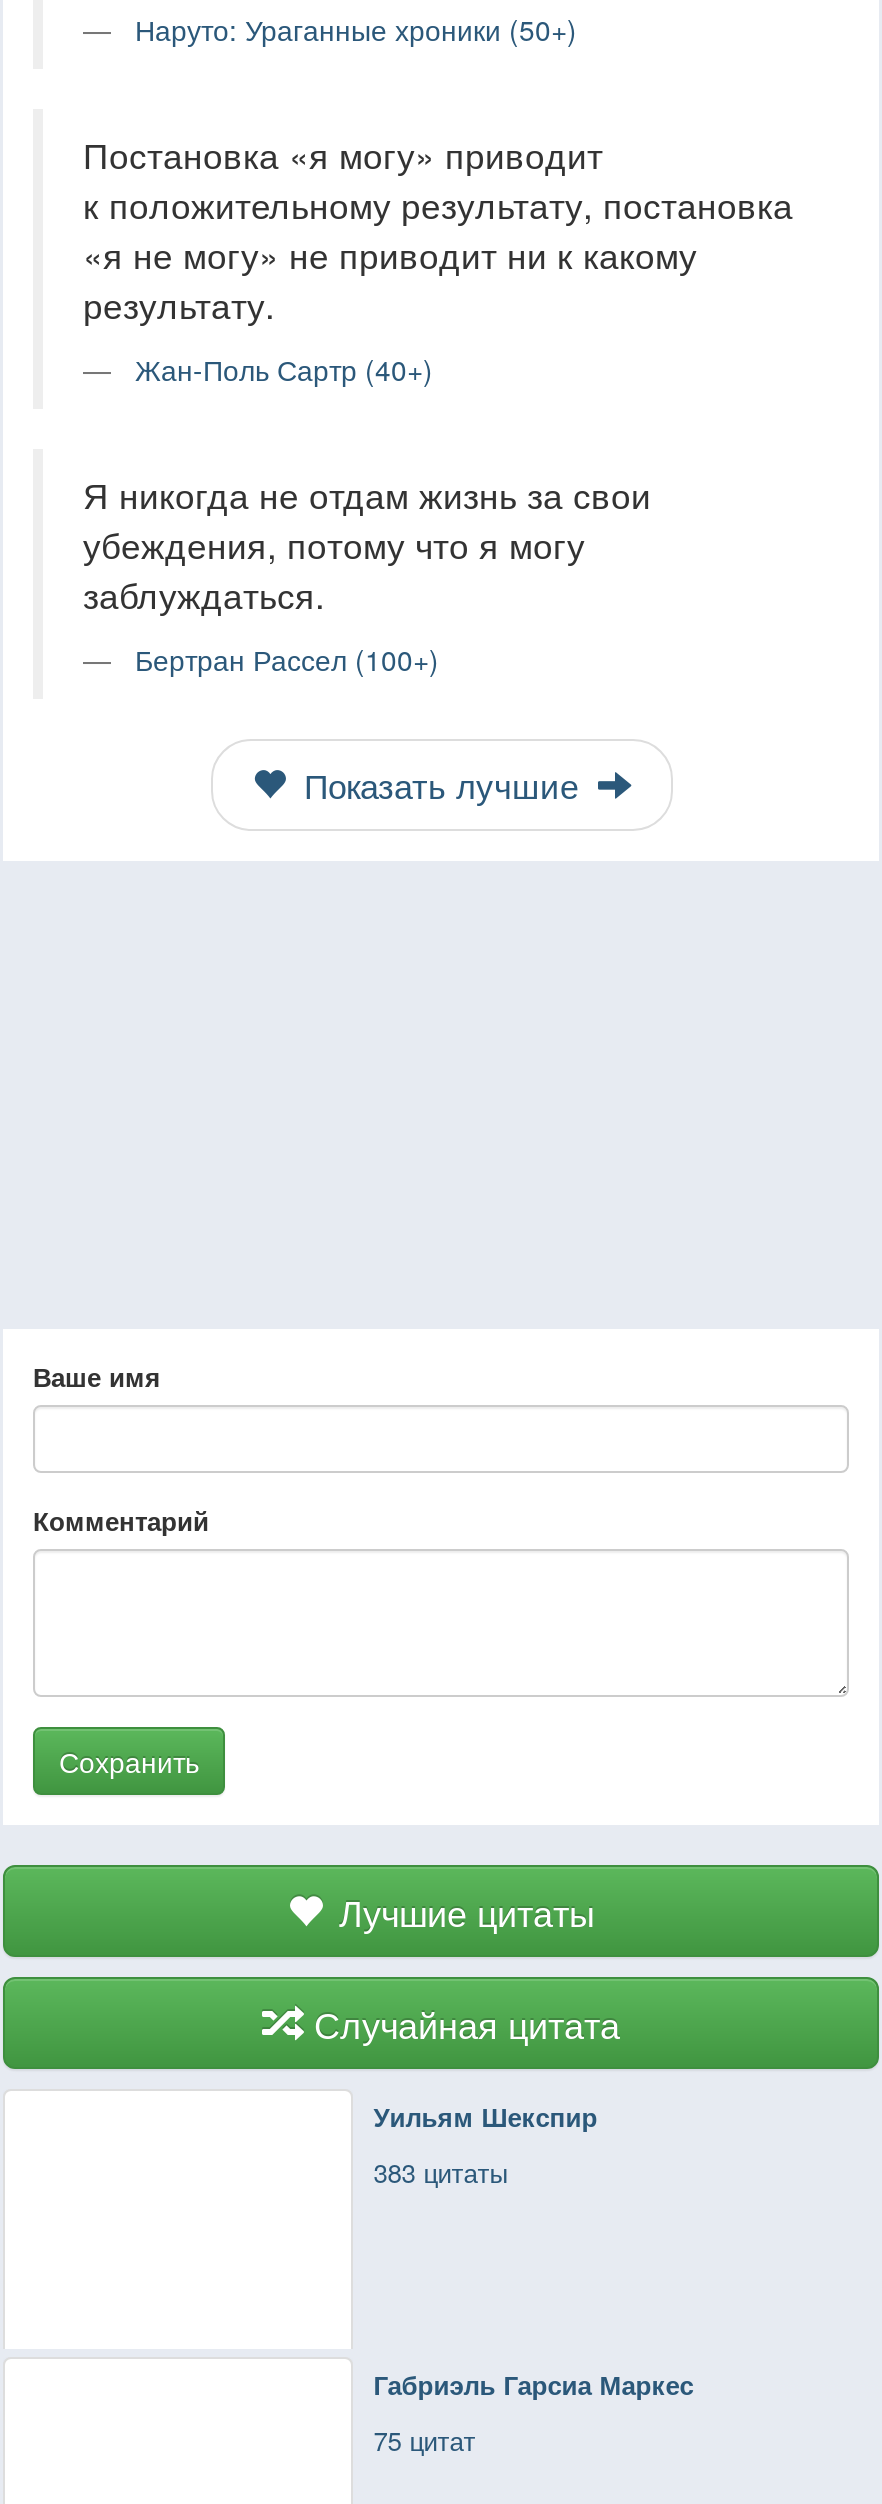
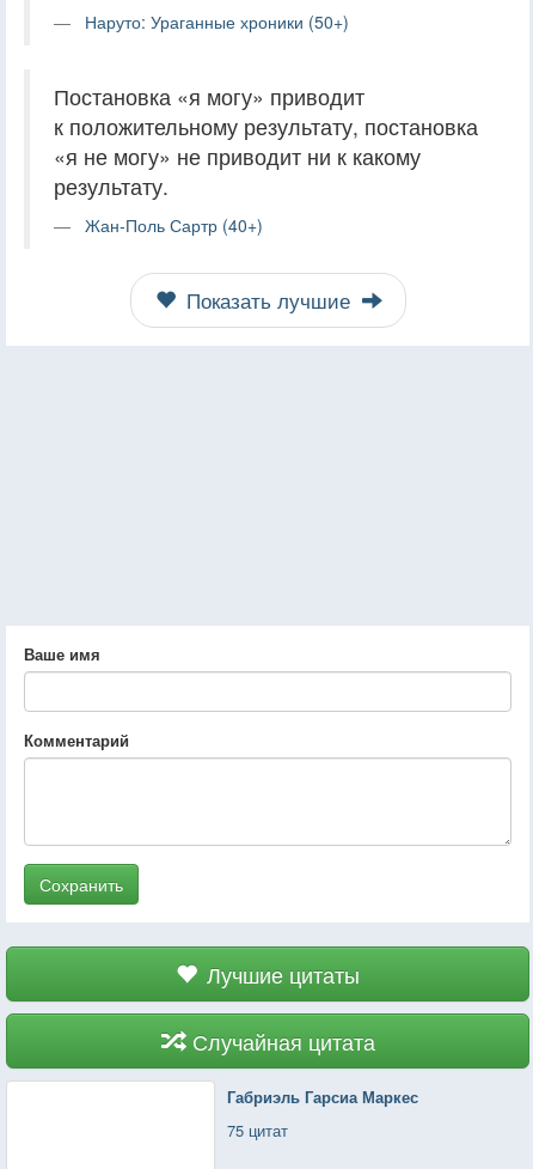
[83,468,651,678] Я никогда не отдам жизнь за свои | убеждения, потому что я могу | заблуждаться. | Бертран Рассел (100+) -> none
[373,2096,597,2190] Уильям Шекспир | 383 цитаты -> none

